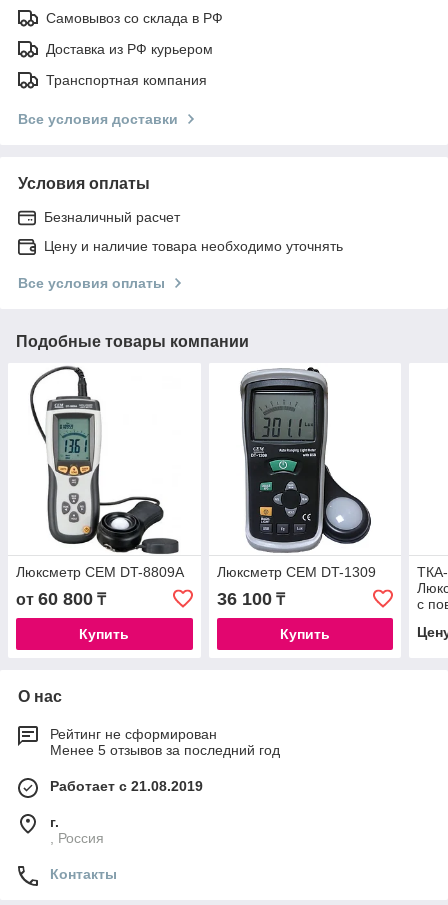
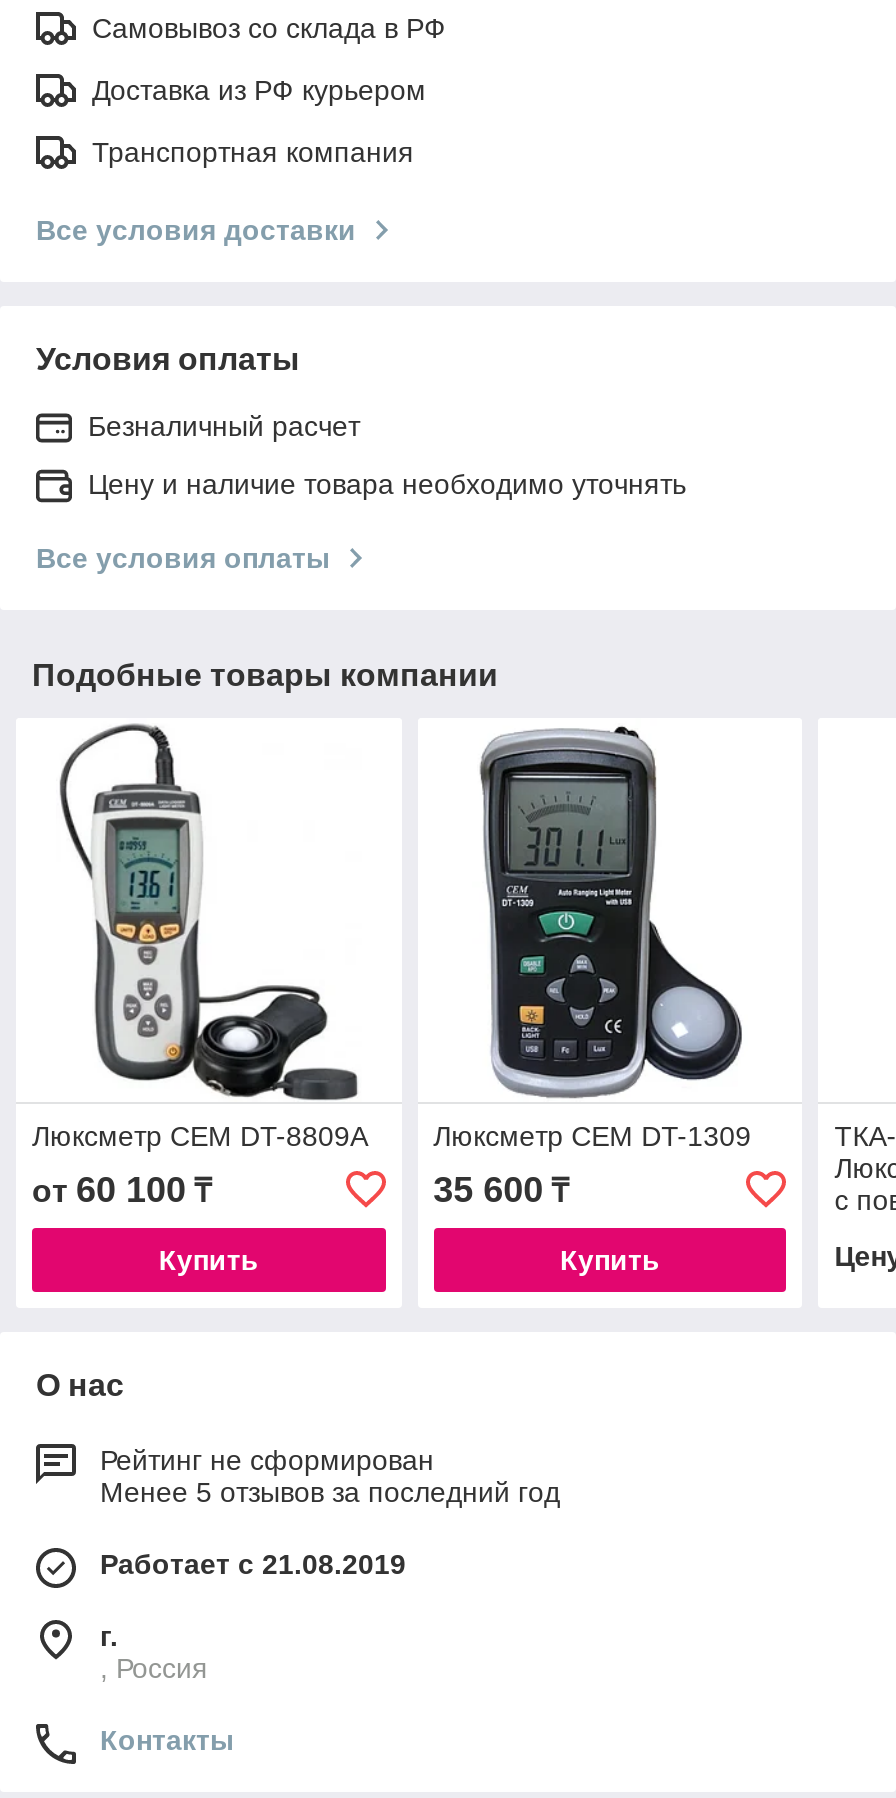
[16,589,106,609] от 60 800 ₸ -> [32,1171,212,1211] от 60 100 ₸
[217,589,285,609] 36 100 ₸ -> [433,1171,569,1211] 35 600 ₸

